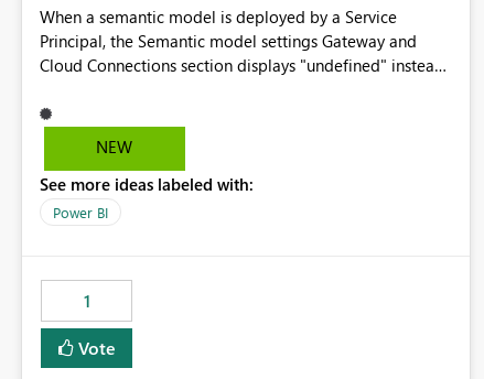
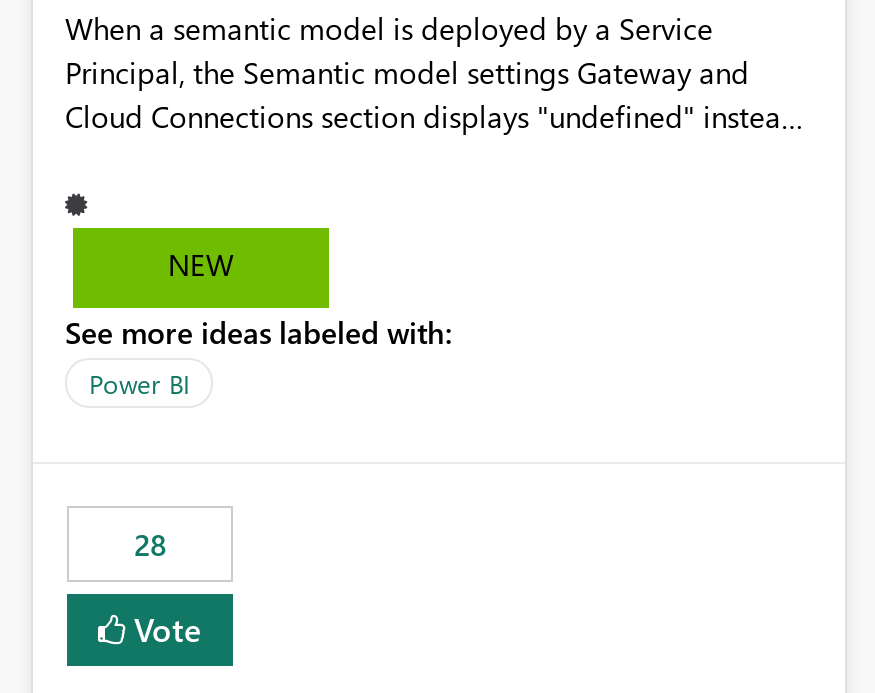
[83,290,90,312] 1 -> [134,525,166,565] 28

